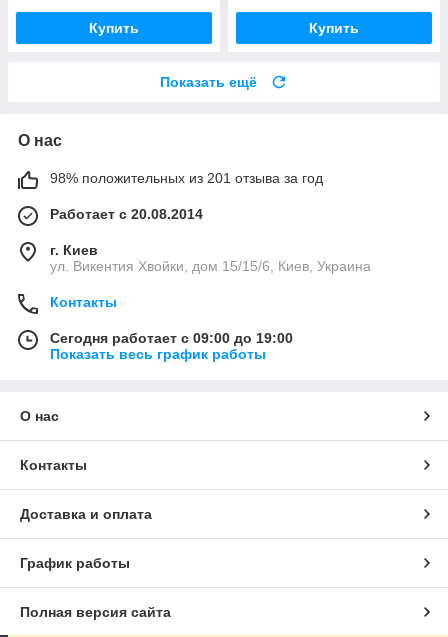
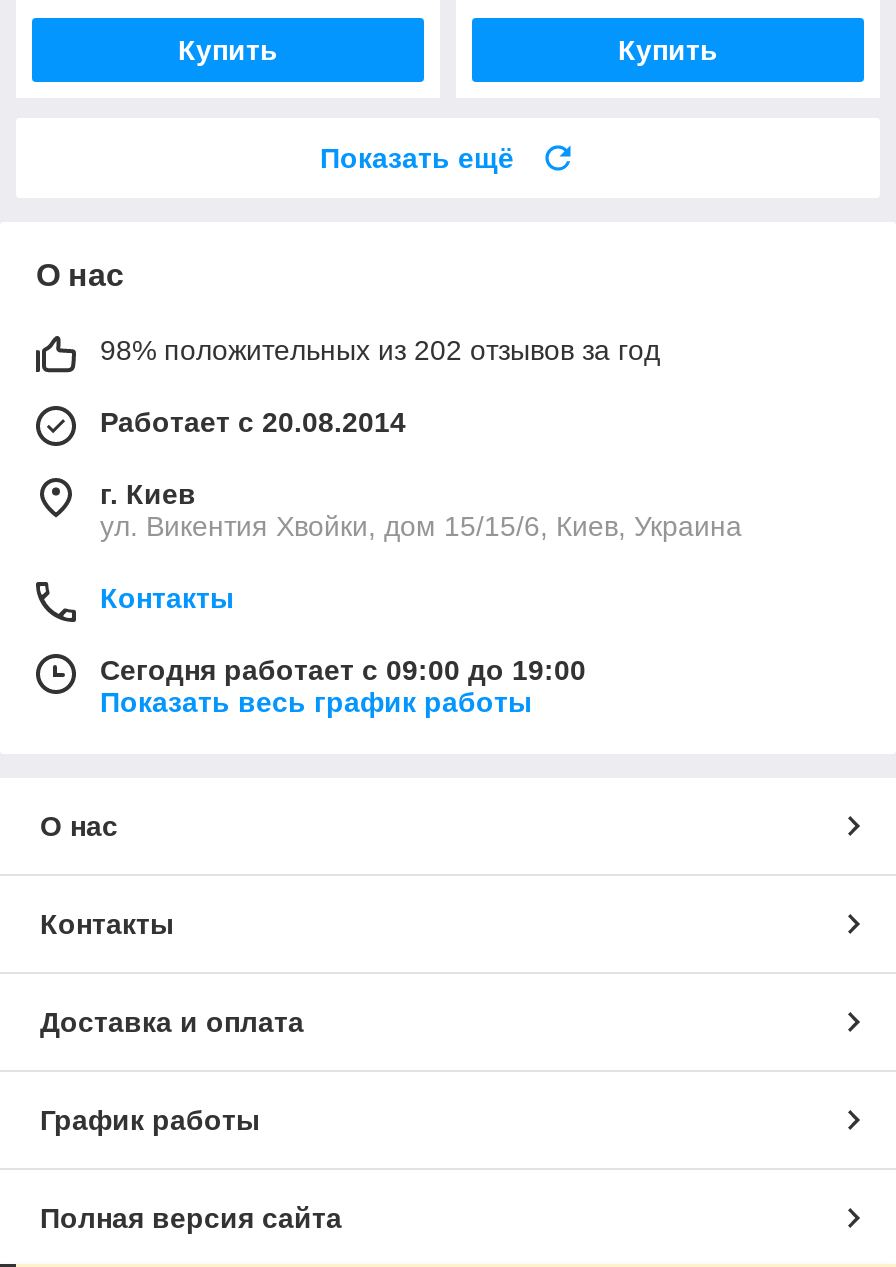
[50,170,323,186] 98% положительных из 201 отзыва за год -> [100,334,660,366] 98% положительных из 202 отзывов за год

